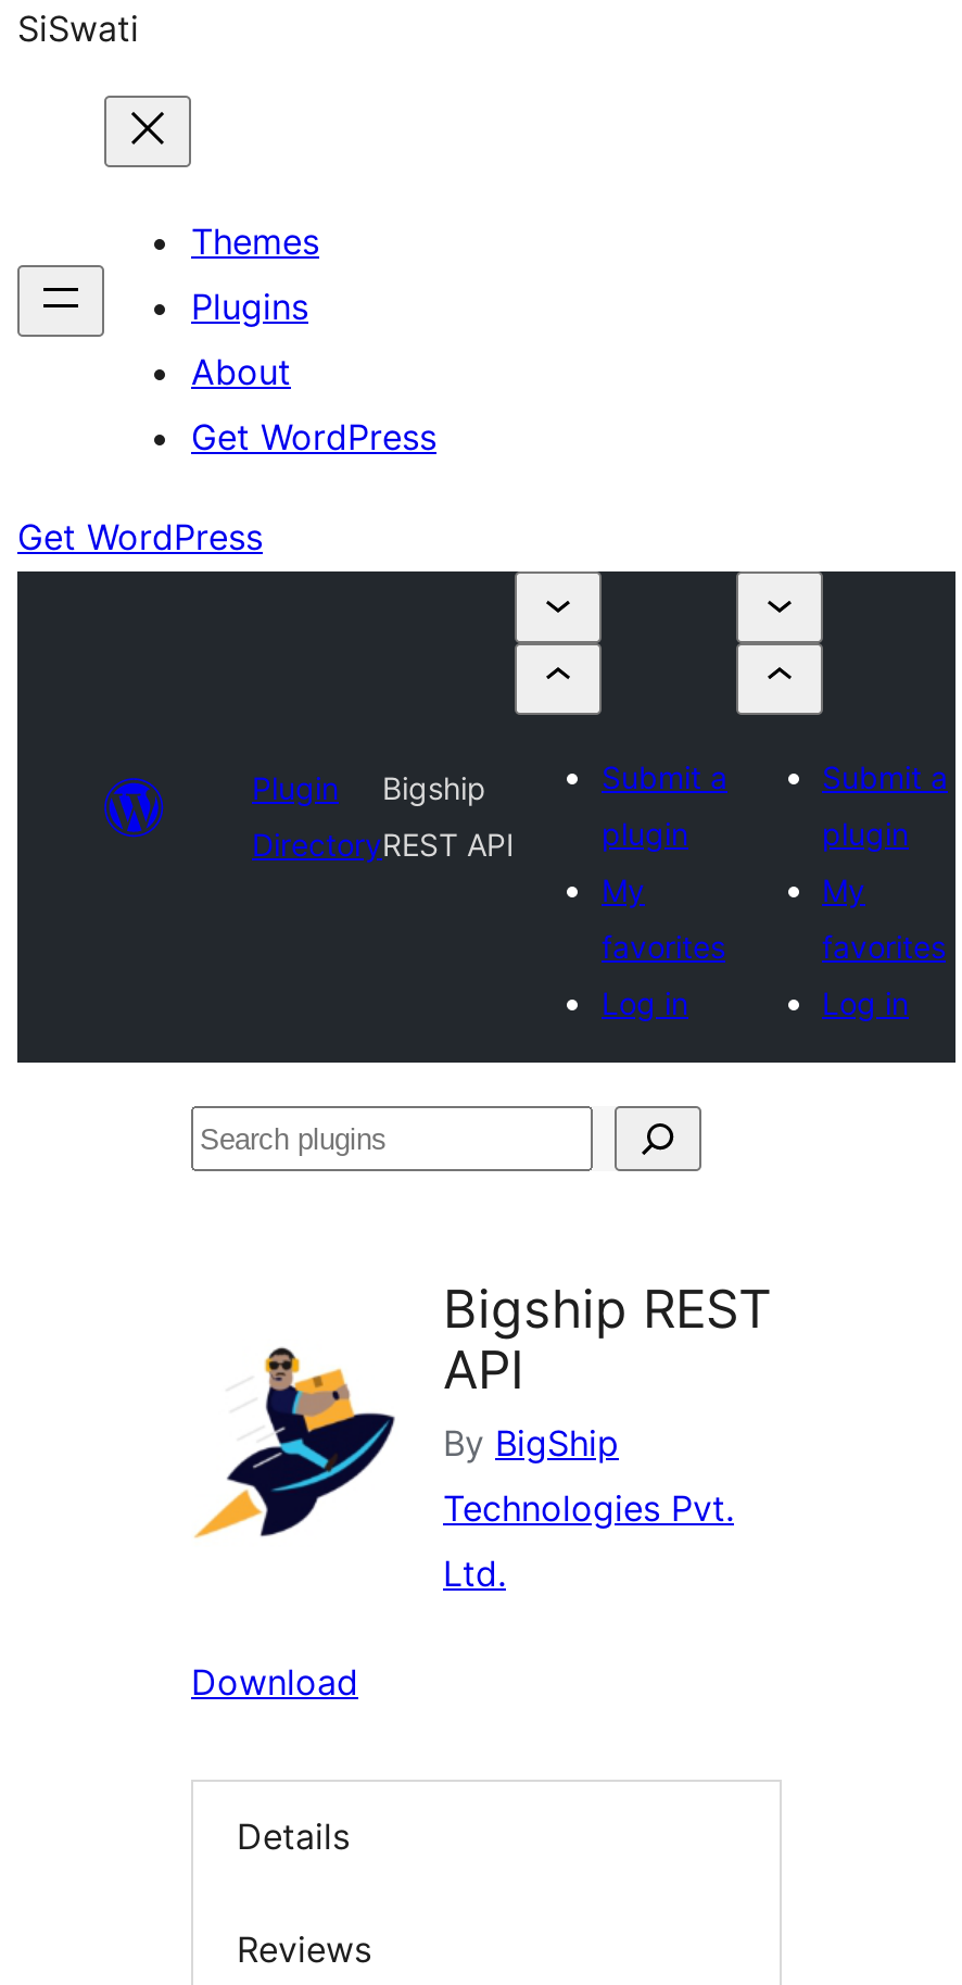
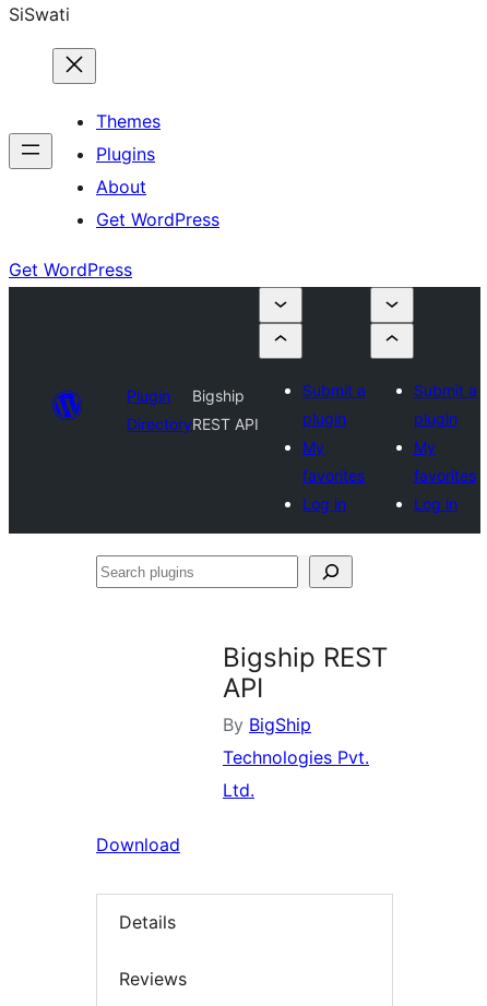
[193,1345,397,1538] [image] -> none

